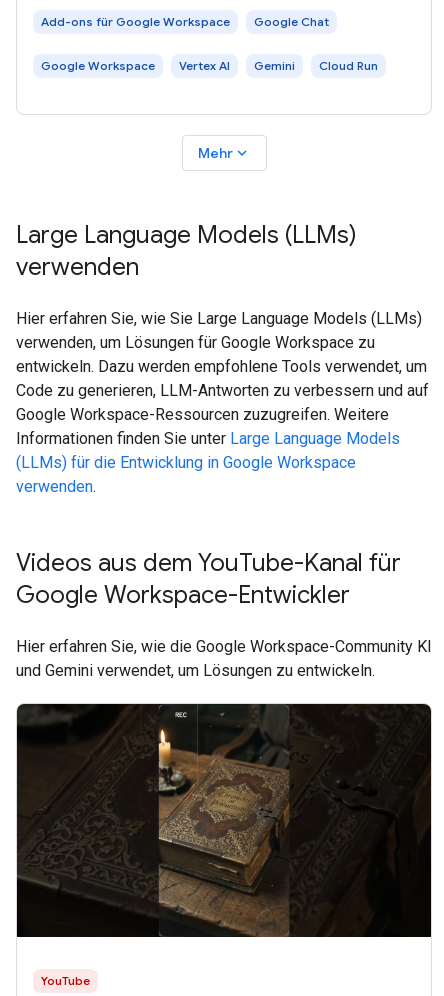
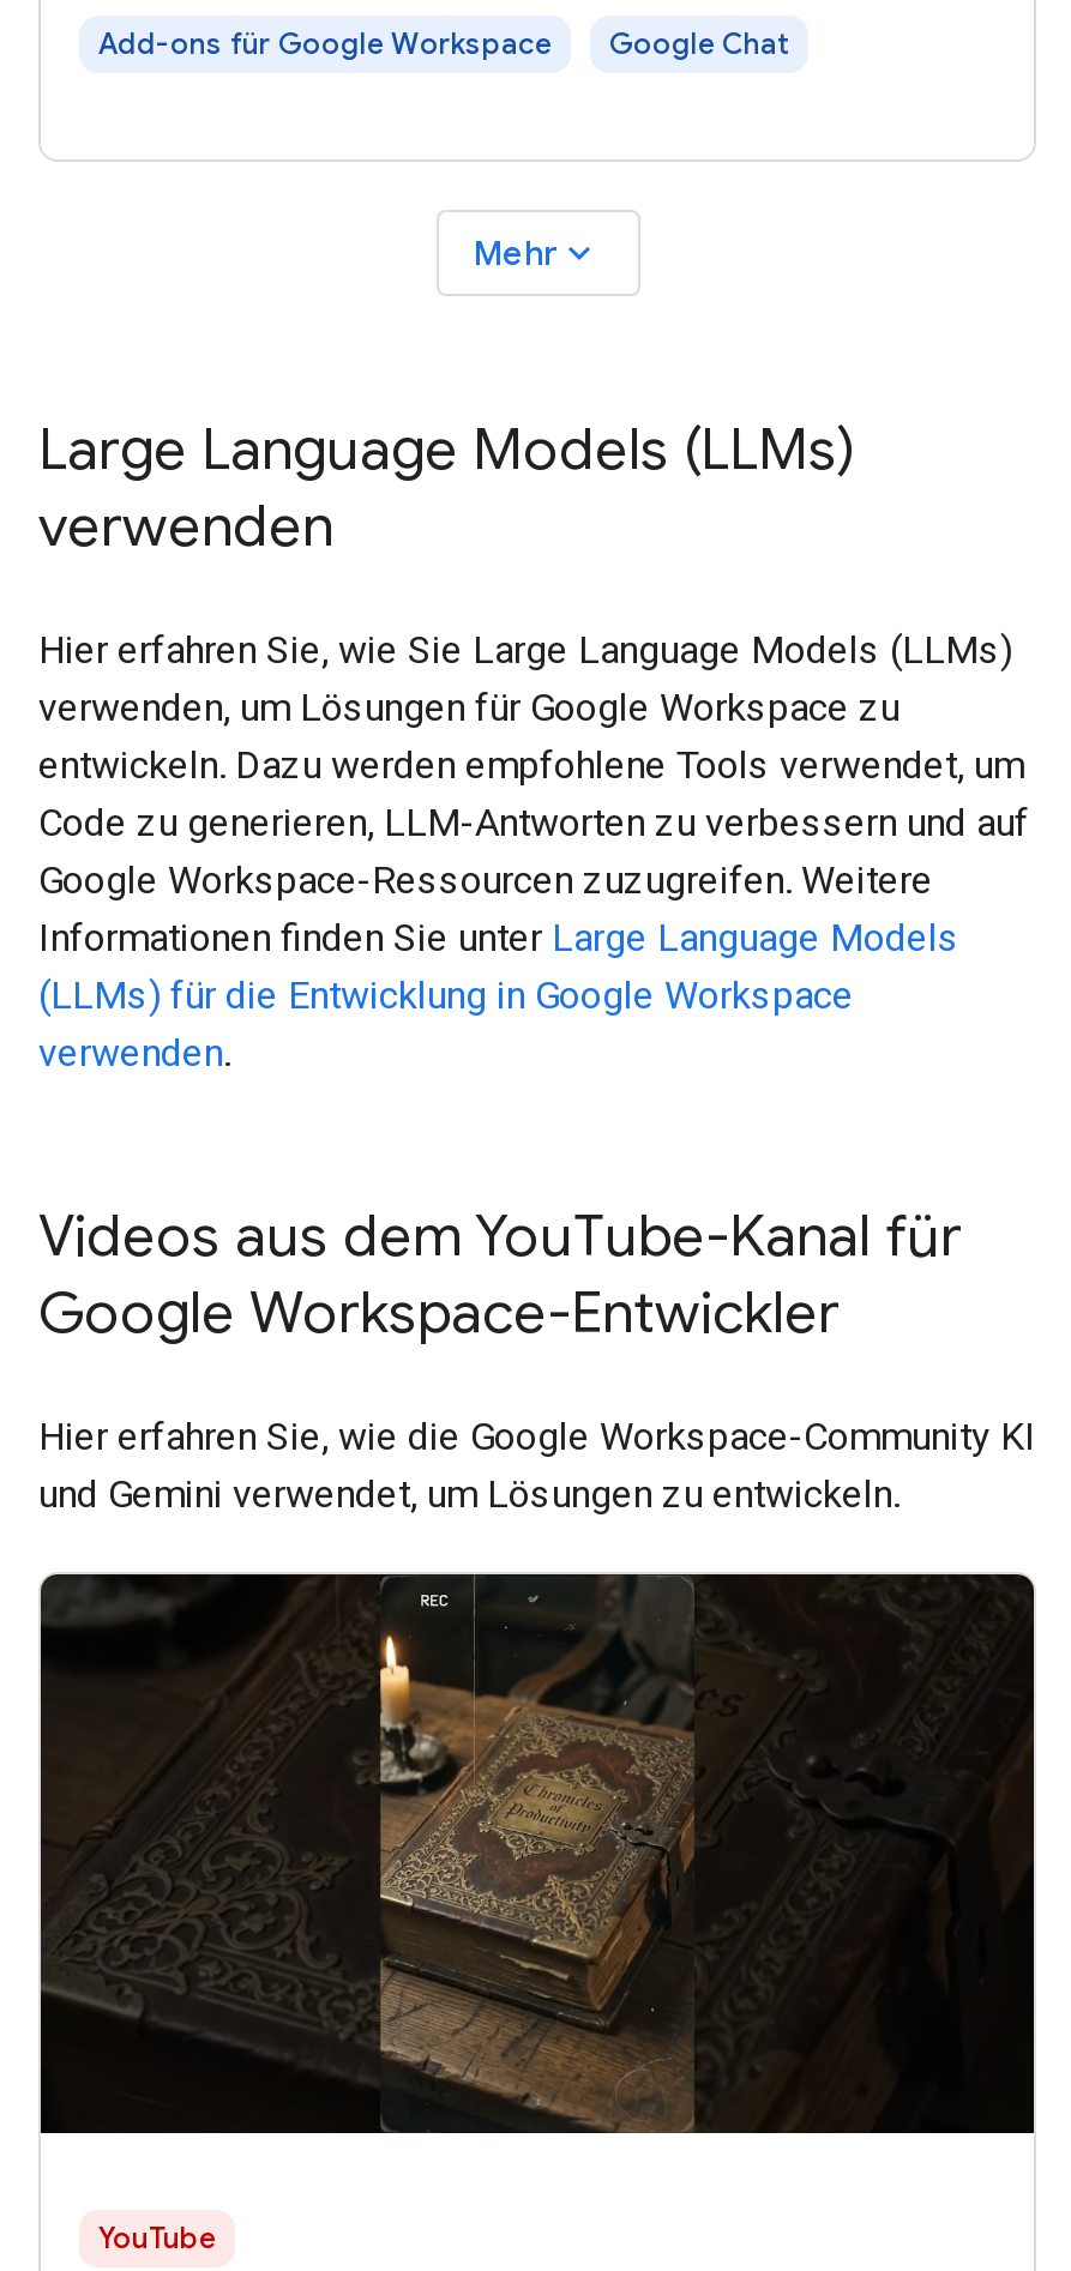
[41,58,378,73] Google Workspace | Vertex AI | Gemini | Cloud Run -> none

